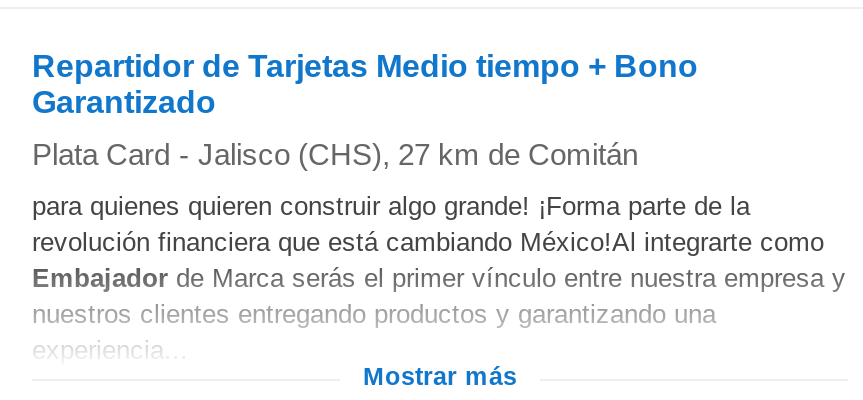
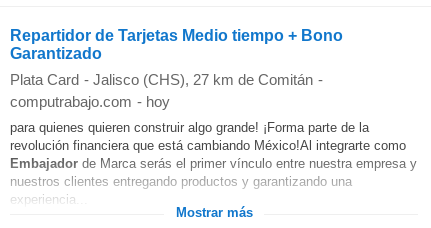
[32,137,638,171] Plata Card - Jalisco (CHS), 27 km de Comitán -> [10,71,322,110] Plata Card - Jalisco (CHS), 27 km de Comitán - | computrabajo.com - hoy

